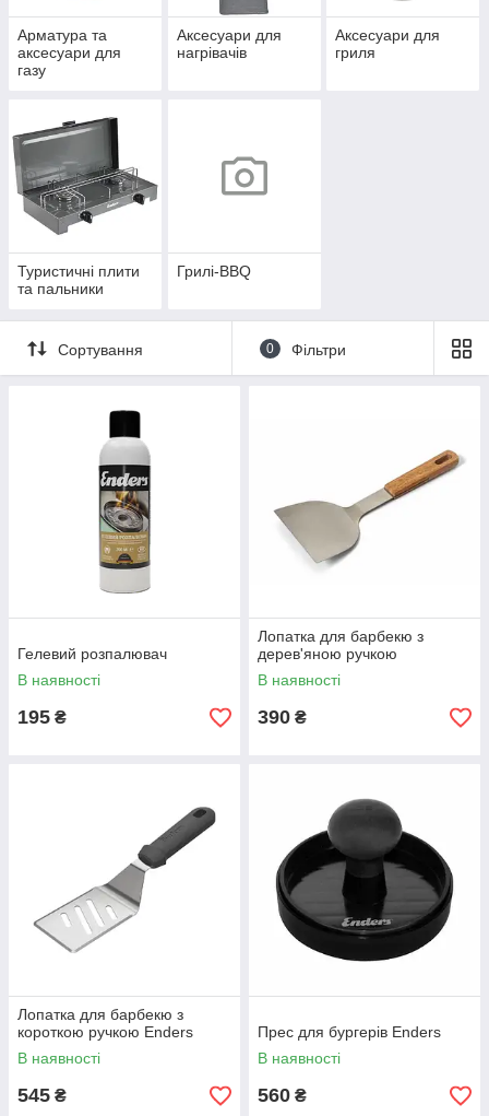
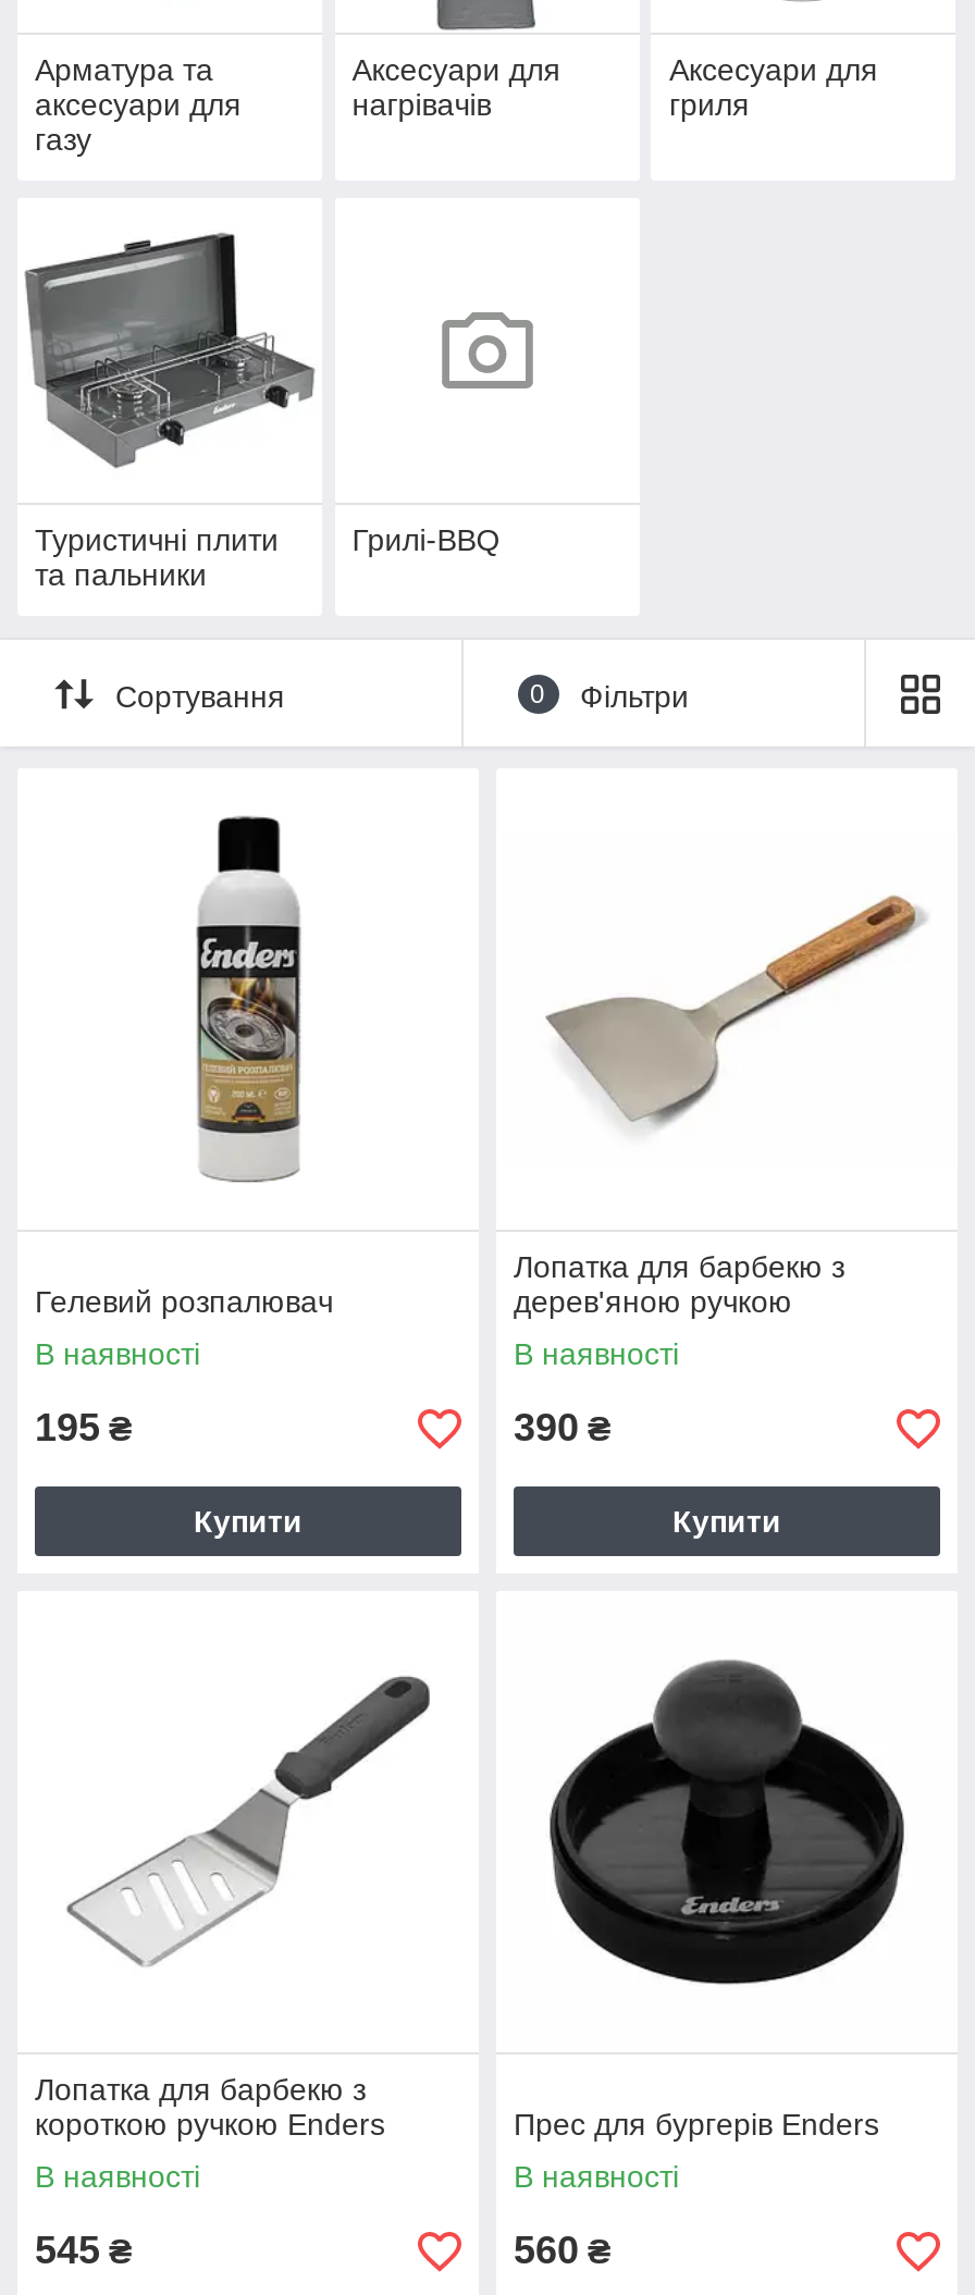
none -> [194,1504,303,1539] Купити
none -> [672,1504,781,1539] Купити

